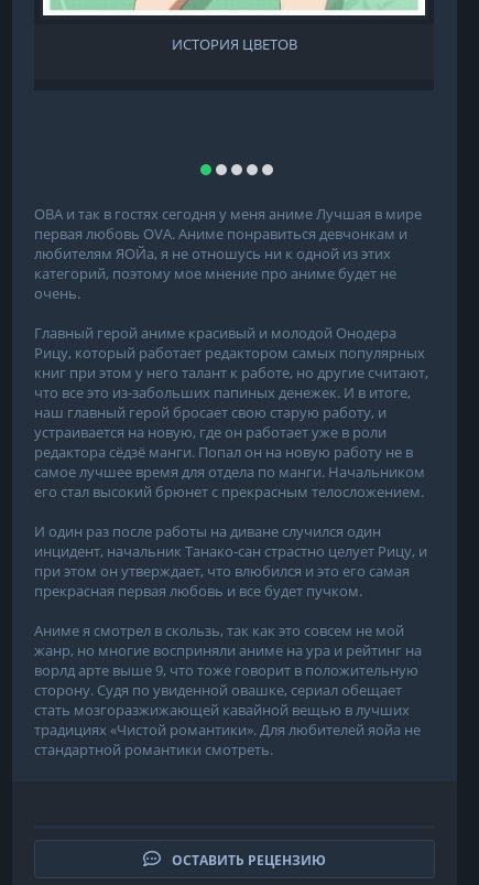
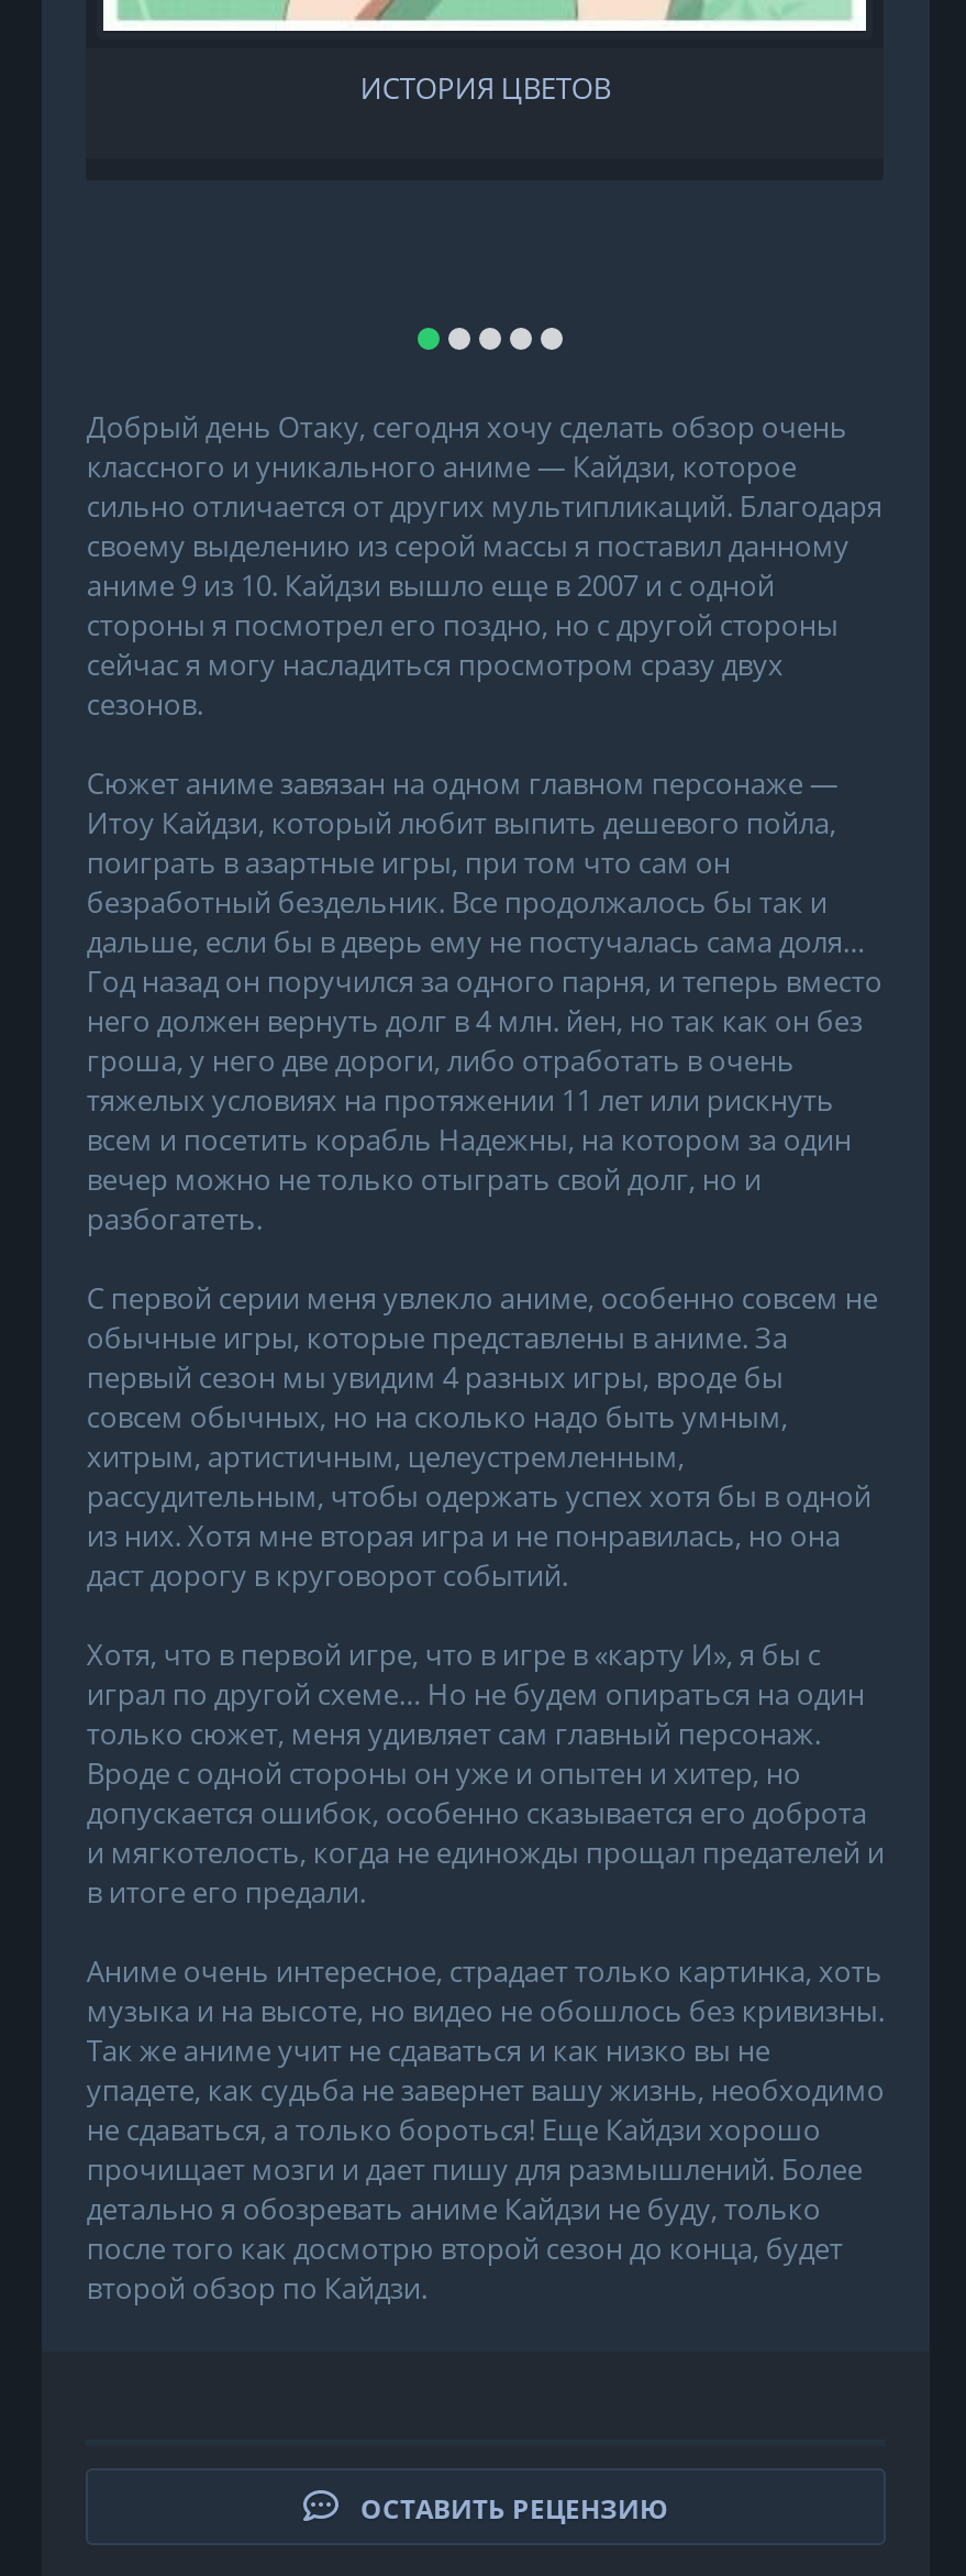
[35,204,429,759] ОВА и так в гостях сегодня у меня аниме Лучшая в мире | первая любовь OVA. Аниме понравиться девчонкам и | любителям ЯОЙа, я не отношусь ни к одной из этих | категорий, поэтому мое мнение про аниме будет не | очень. | Главный герой аниме красивый и молодой Онодера | Рицу, который работает редактором самых популярных | книг при этом у него талант к работе, но другие считают, | что все это из-забольших папиных денежек. И в итоге, | наш главный герой бросает свою старую работу, и | устраивается на новую, где он работает уже в роли | редактора сёдзё манги. Попал он на новую работу не в | самое лучшее время для отдела по манги. Начальником | его стал высокий брюнет с прекрасным телосложением. | И один раз после работы на диване случился один | инцидент, начальник Танако-сан страстно целует Рицу, и | при этом он утверждает, что влюбился и это его самая | прекрасная первая любовь и все будет пучком. | Аниме я смотрел в скользь, так как это совсем не мой | жанр, но многие восприняли аниме на ура и рейтинг на | ворлд арте выше 9, что тоже говорит в положительную | сторону. Судя по увиденной овашке, сериал обещает | стать мозгоразжижающей кавайной вещью в лучших | традициях «Чистой романтики». Для любителей яойа не | стандартной романтики смотреть. -> [87,407,884,2308] Добрый день Отаку, сегодня хочу сделать обзор очень | классного и уникального аниме — Кайдзи, которое | сильно отличается от других мультипликаций. Благодаря | своему выделению из серой массы я поставил данному | аниме 9 из 10. Кайдзи вышло еще в 2007 и с одной | стороны я посмотрел его поздно, но с другой стороны | сейчас я могу насладиться просмотром сразу двух | сезонов. | Сюжет аниме завязан на одном главном персонаже — | Итоу Кайдзи, который любит выпить дешевого пойла, | поиграть в азартные игры, при том что сам он | безработный бездельник. Все продолжалось бы так и | дальше, если бы в дверь ему не постучалась сама доля… | Год назад он поручился за одного парня, и теперь вместо | него должен вернуть долг в 4 млн. йен, но так как он без | гроша, у него две дороги, либо отработать в очень | тяжелых условиях на протяжении 11 лет или рискнуть | всем и посетить корабль Надежны, на котором за один | вечер можно не только отыграть свой долг, но и | разбогатеть. | С первой серии меня увлекло аниме, особенно совсем не | обычные игры, которые представлены в аниме. За | первый сезон мы увидим 4 разных игры, вроде бы | совсем обычных, но на сколько надо быть умным, | хитрым, артистичным, целеустремленным, | рассудительным, чтобы одержать успех хотя бы в одной | из них. Хотя мне вторая игра и не понравилась, но она | даст дорогу в круговорот событий. | Хотя, что в первой игре, что в игре в «карту И», я бы с | играл по другой схеме… Но не будем опираться на один | только сюжет, меня удивляет сам главный персонаж. | Вроде с одной стороны он уже и опытен и хитер, но | допускается ошибок, особенно сказывается его доброта | и мягкотелость, когда не единожды прощал предателей и | в итоге его предали. | Аниме очень интересное, страдает только картинка, хоть | музыка и на высоте, но видео не обошлось без кривизны. | Так же аниме учит не сдаваться и как низко вы не | упадете, как судьба не завернет вашу жизнь, необходимо | не сдаваться, а только бороться! Еще Кайдзи хорошо | прочищает мозги и дает пишу для размышлений. Более | детально я обозревать аниме Кайдзи не буду, только | после того как досмотрю второй сезон до конца, будет | второй обзор по Кайдзи.

